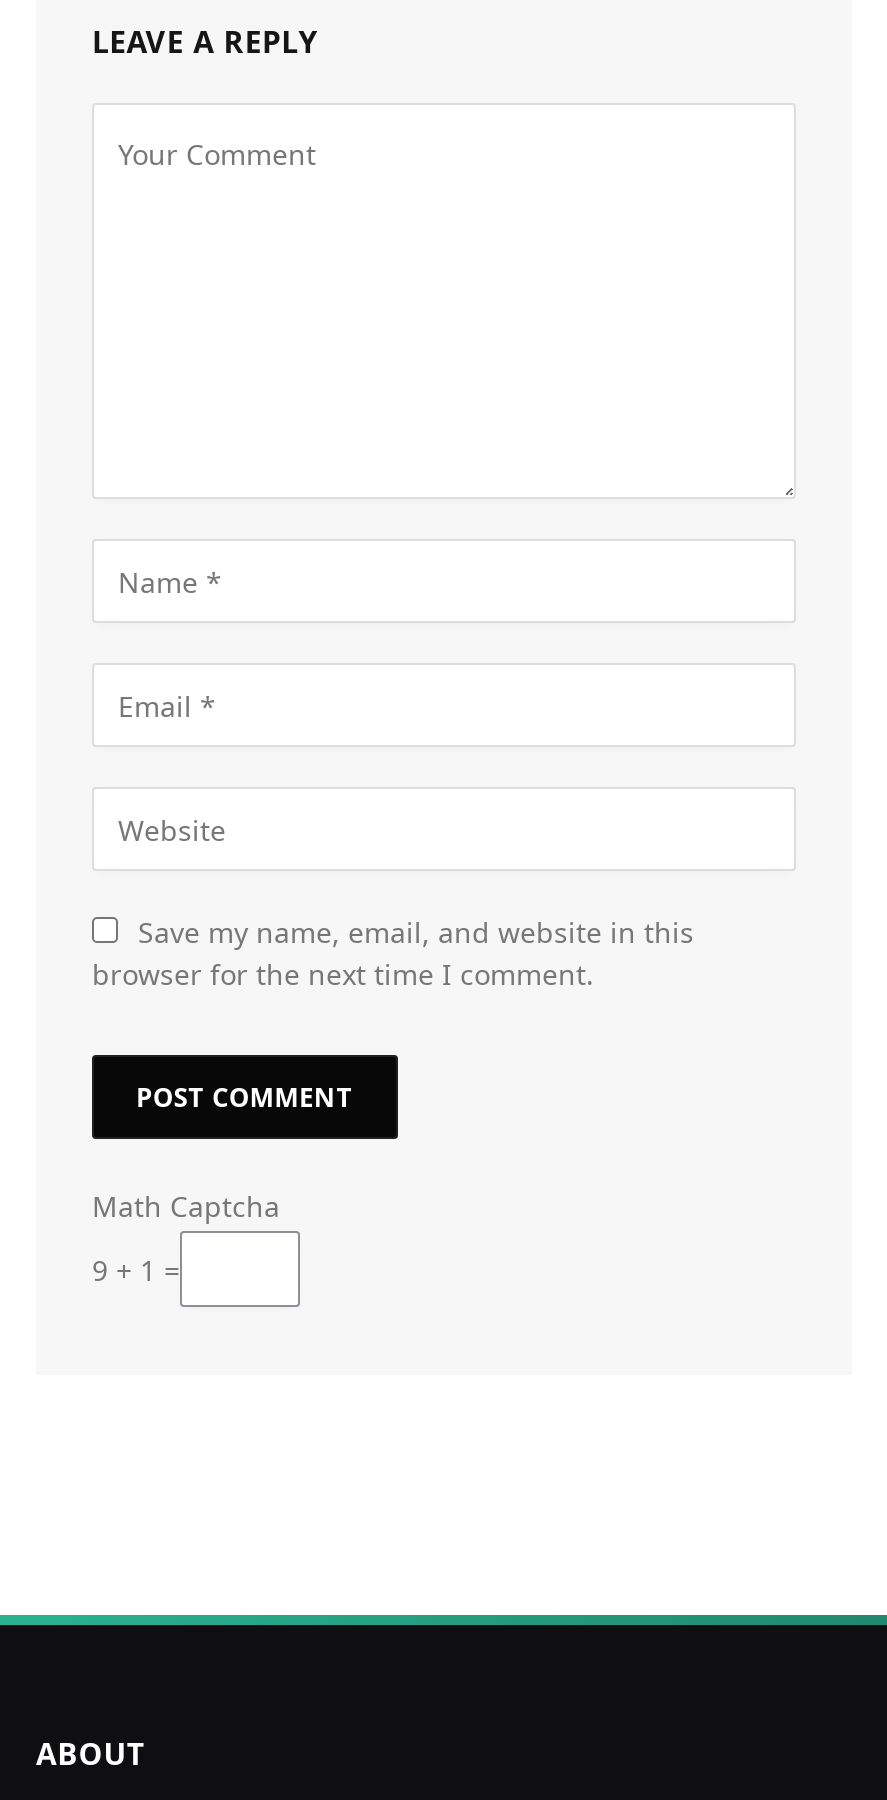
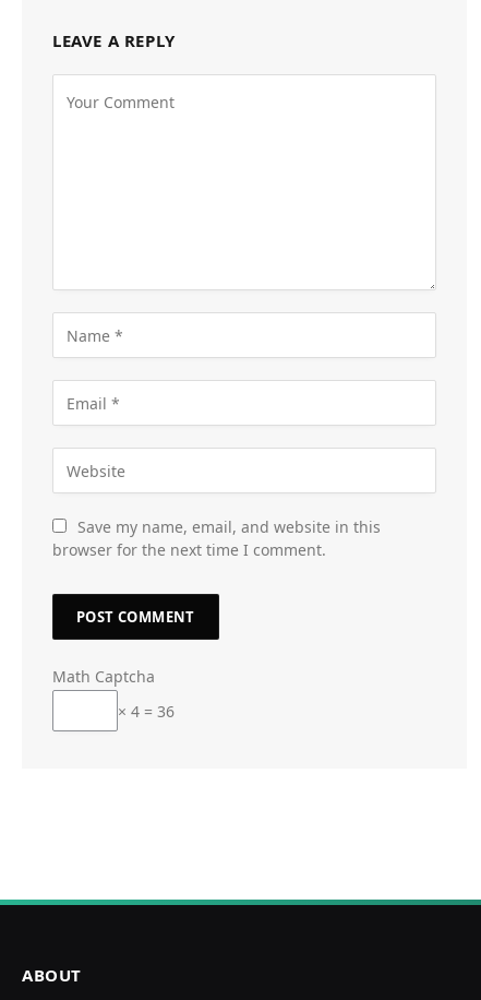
[92,1251,180,1289] 9 + 1 = -> [118,701,175,721] × 4 = 36

